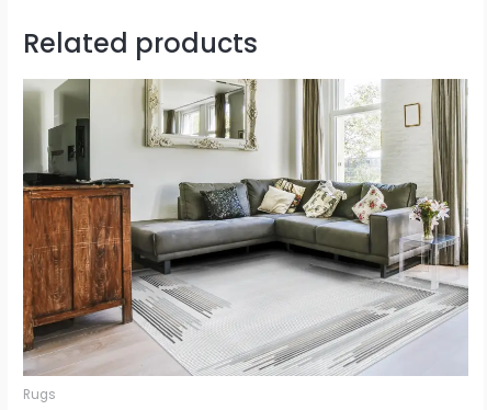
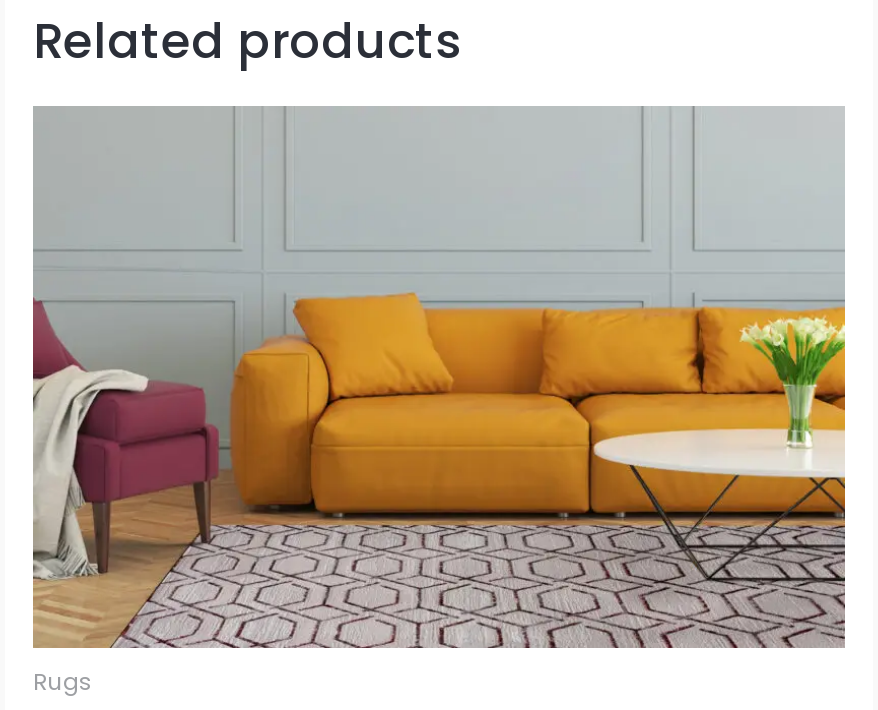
[22,79,469,376] [image] -> [33,106,847,650] [image]

